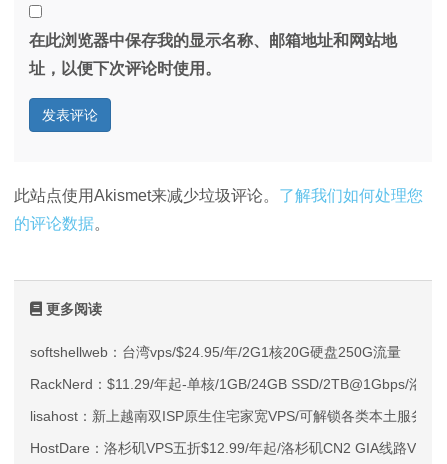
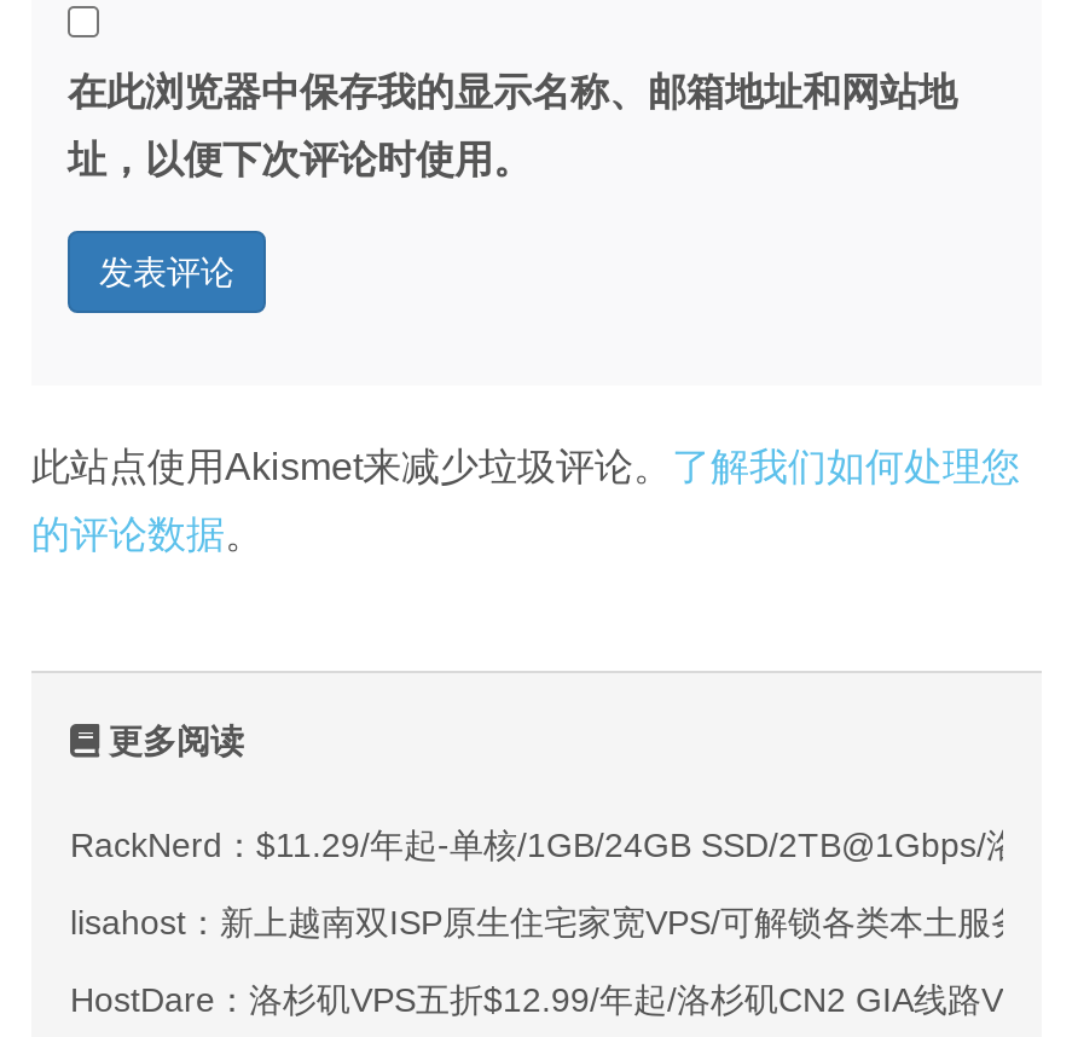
[30,344,401,360] softshellweb：台湾vps/$24.95/年/2G1核20G硬盘250G流量 -> none

